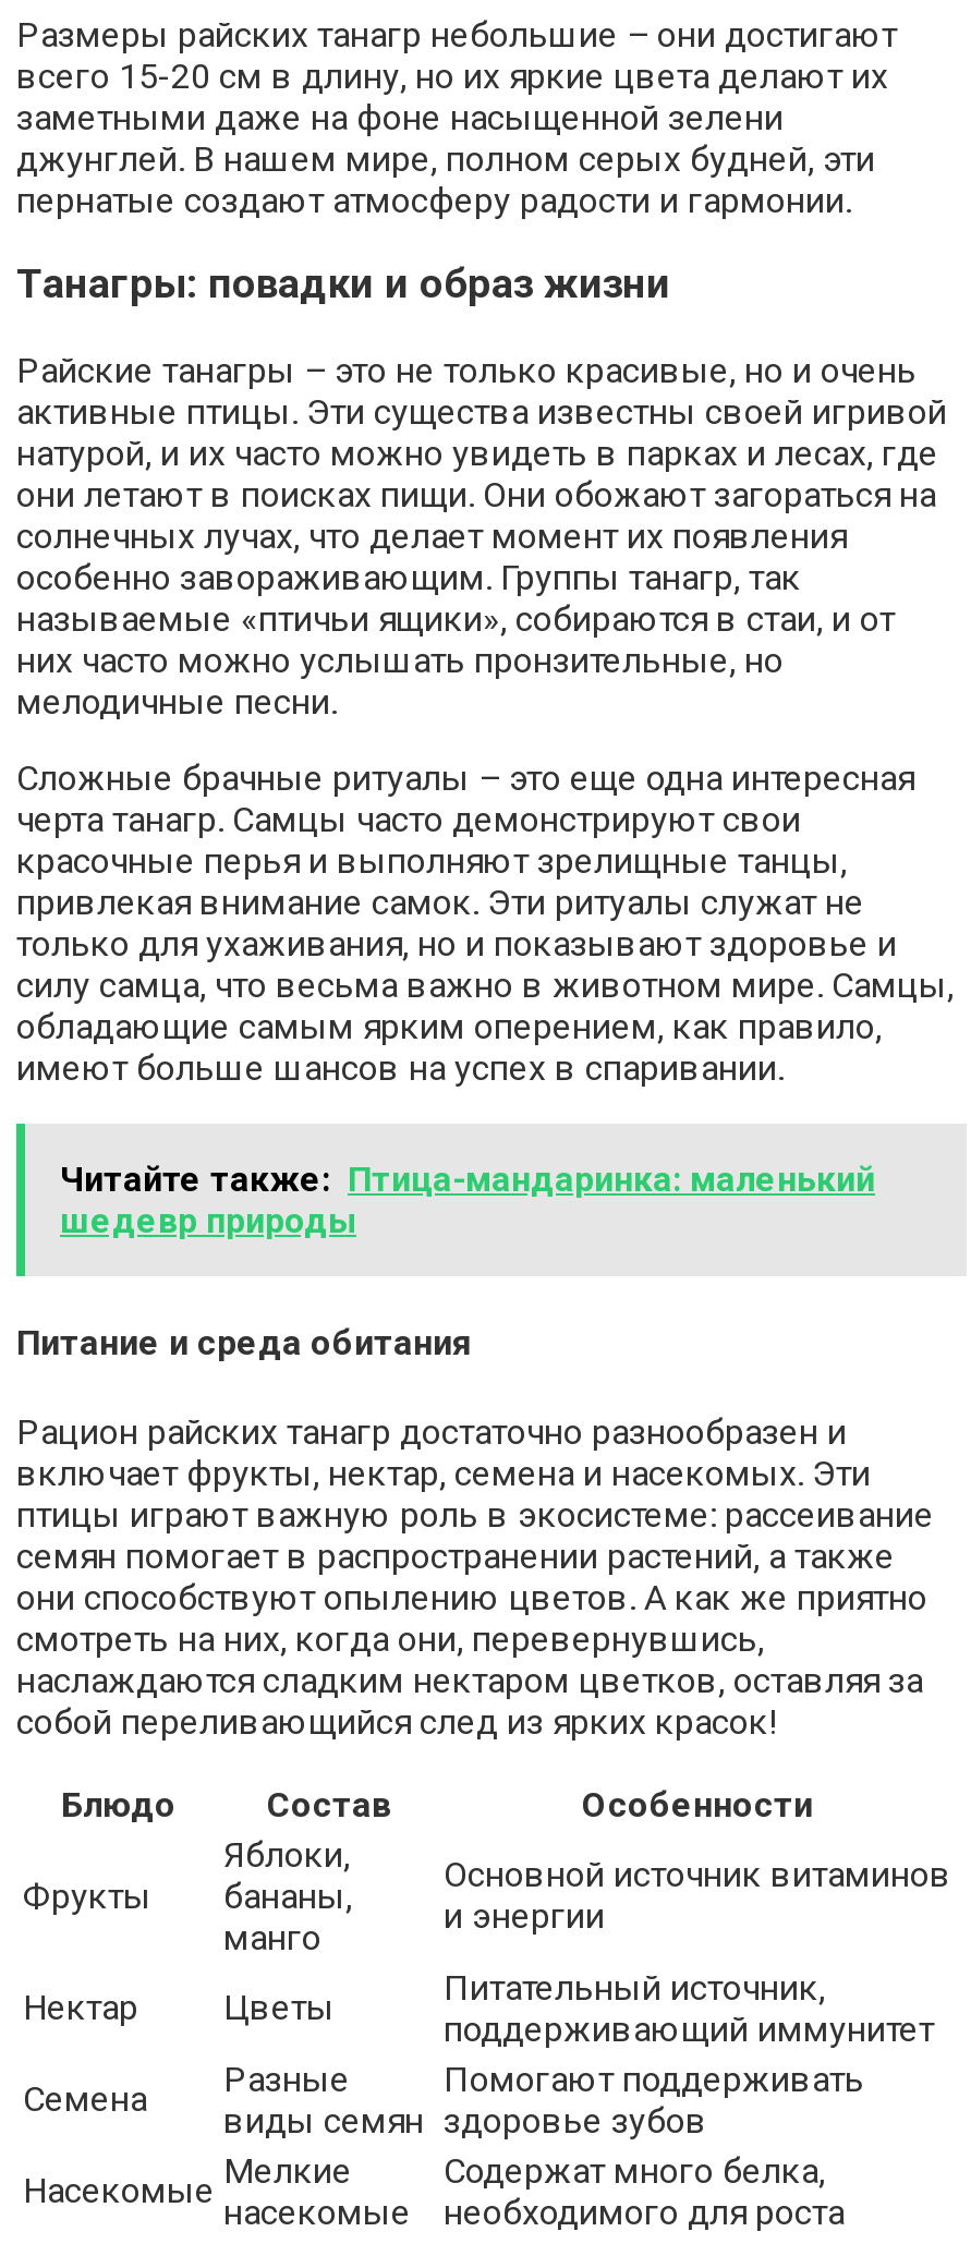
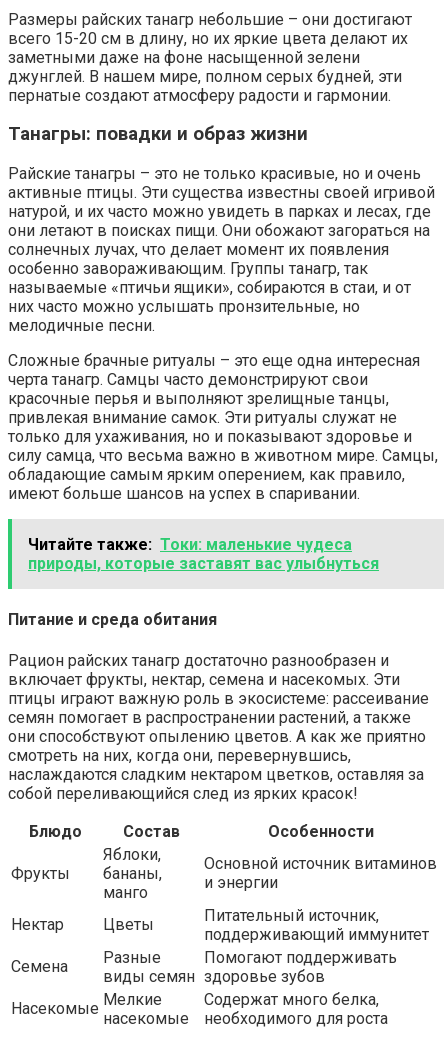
[60,1159,875,1242] Читайте также: Птица-мандаринка: маленький | шедевр природы -> [28,535,379,573] Читайте также: Токи: маленькие чудеса | природы, которые заставят вас улыбнуться

